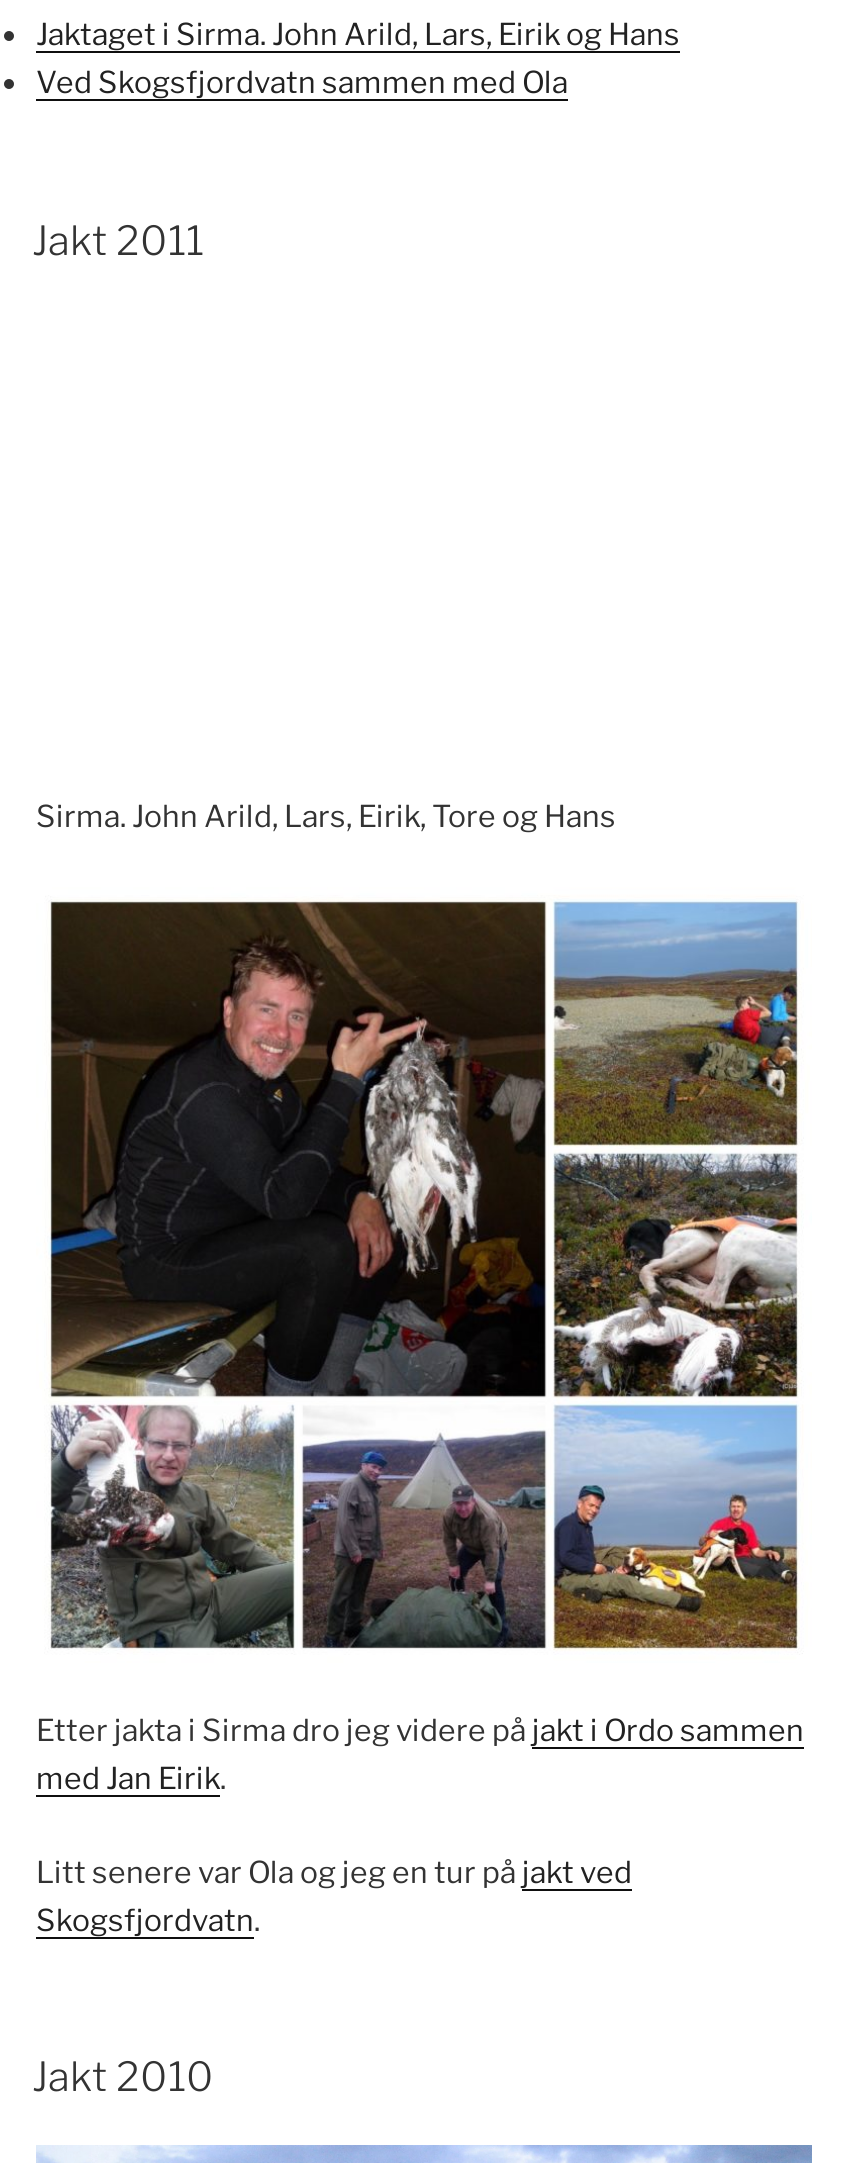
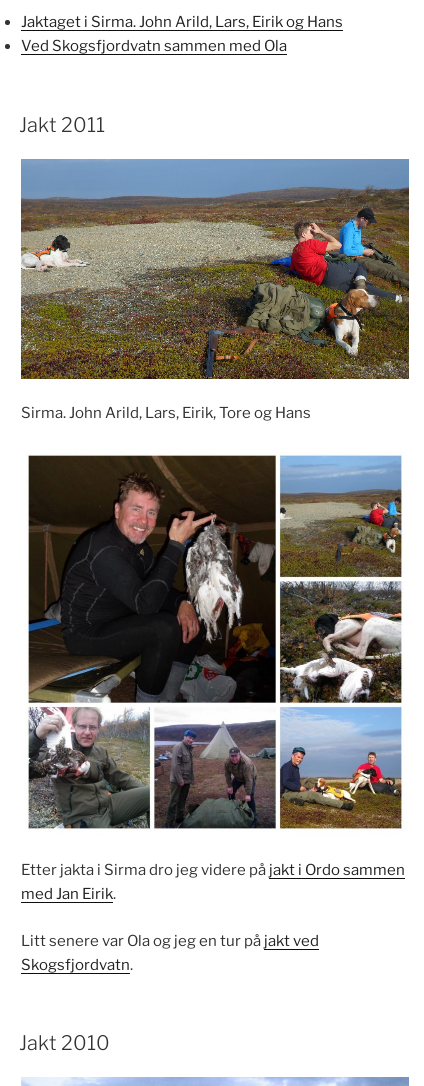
none -> [20,158,410,380] [image]

